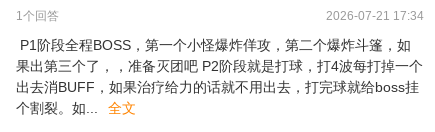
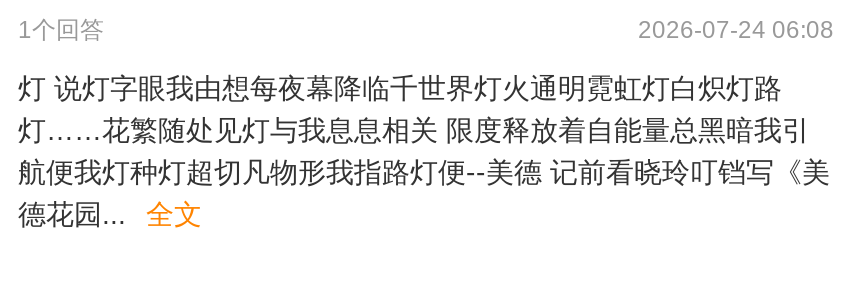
[326,9,424,23] 2026-07-21 17:34 -> [638,16,834,44] 2026-07-24 06:08
[16,37,423,116] P1阶段全程BOSS，第一个小怪爆炸佯攻，第二个爆炸斗篷，如 | 果出第三个了，，准备灭团吧 P2阶段就是打球，打4波每打掉一个 | 出去消BUFF，如果治疗给力的话就不用出去，打完球就给boss挂 | 个割裂。如... -> [18,72,830,230] 灯 说灯字眼我由想每夜幕降临千世界灯火通明霓虹灯白炽灯路 | 灯……花繁随处见灯与我息息相关 限度释放着自能量总黑暗我引 | 航便我灯种灯超切凡物形我指路灯便--美德 记前看晓玲叮铛写《美 | 德花园...

